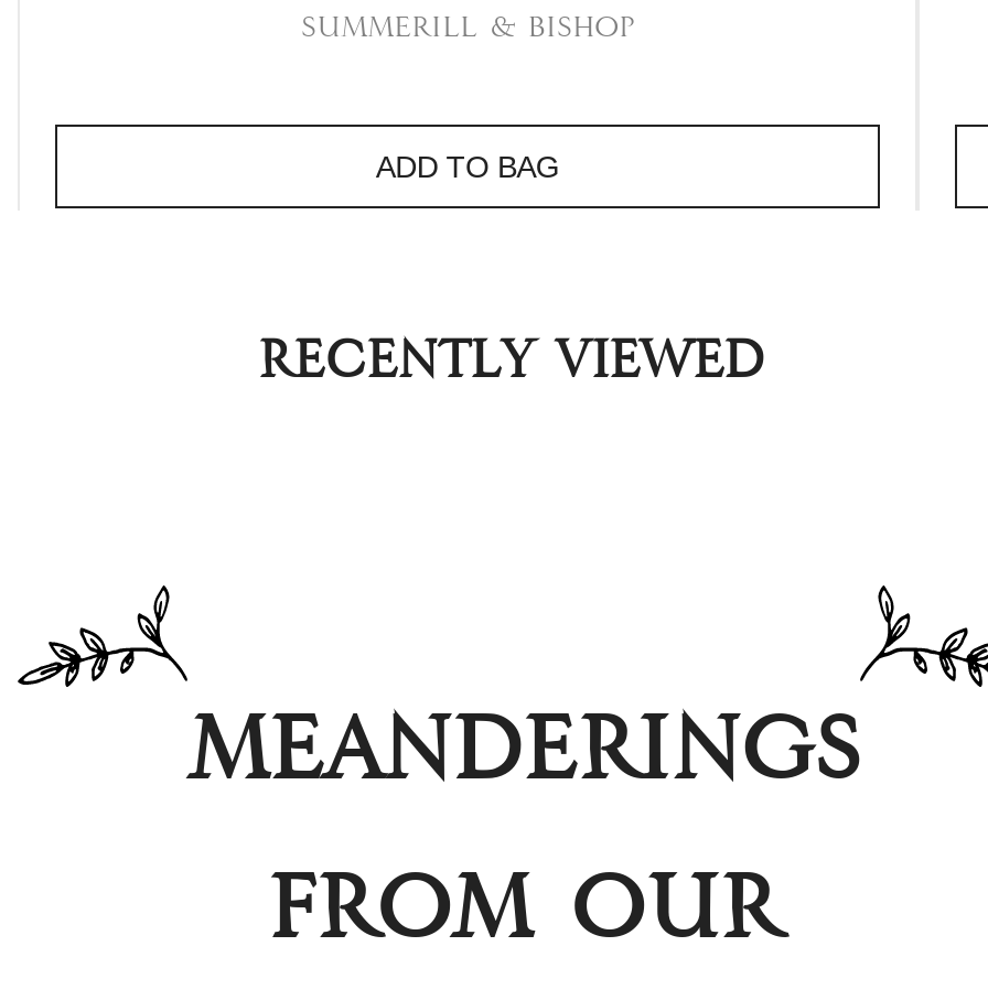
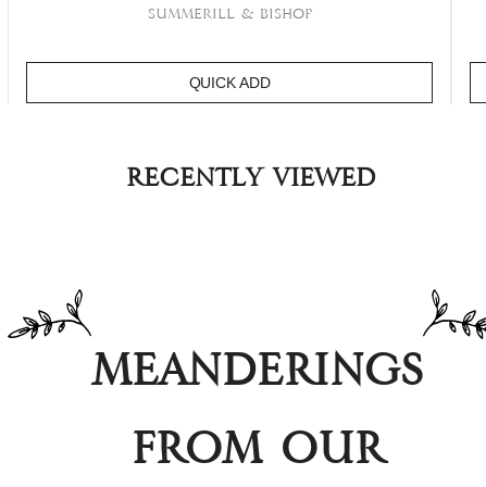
[376,149,559,184] ADD TO BAG -> [189,74,270,91] QUICK ADD

